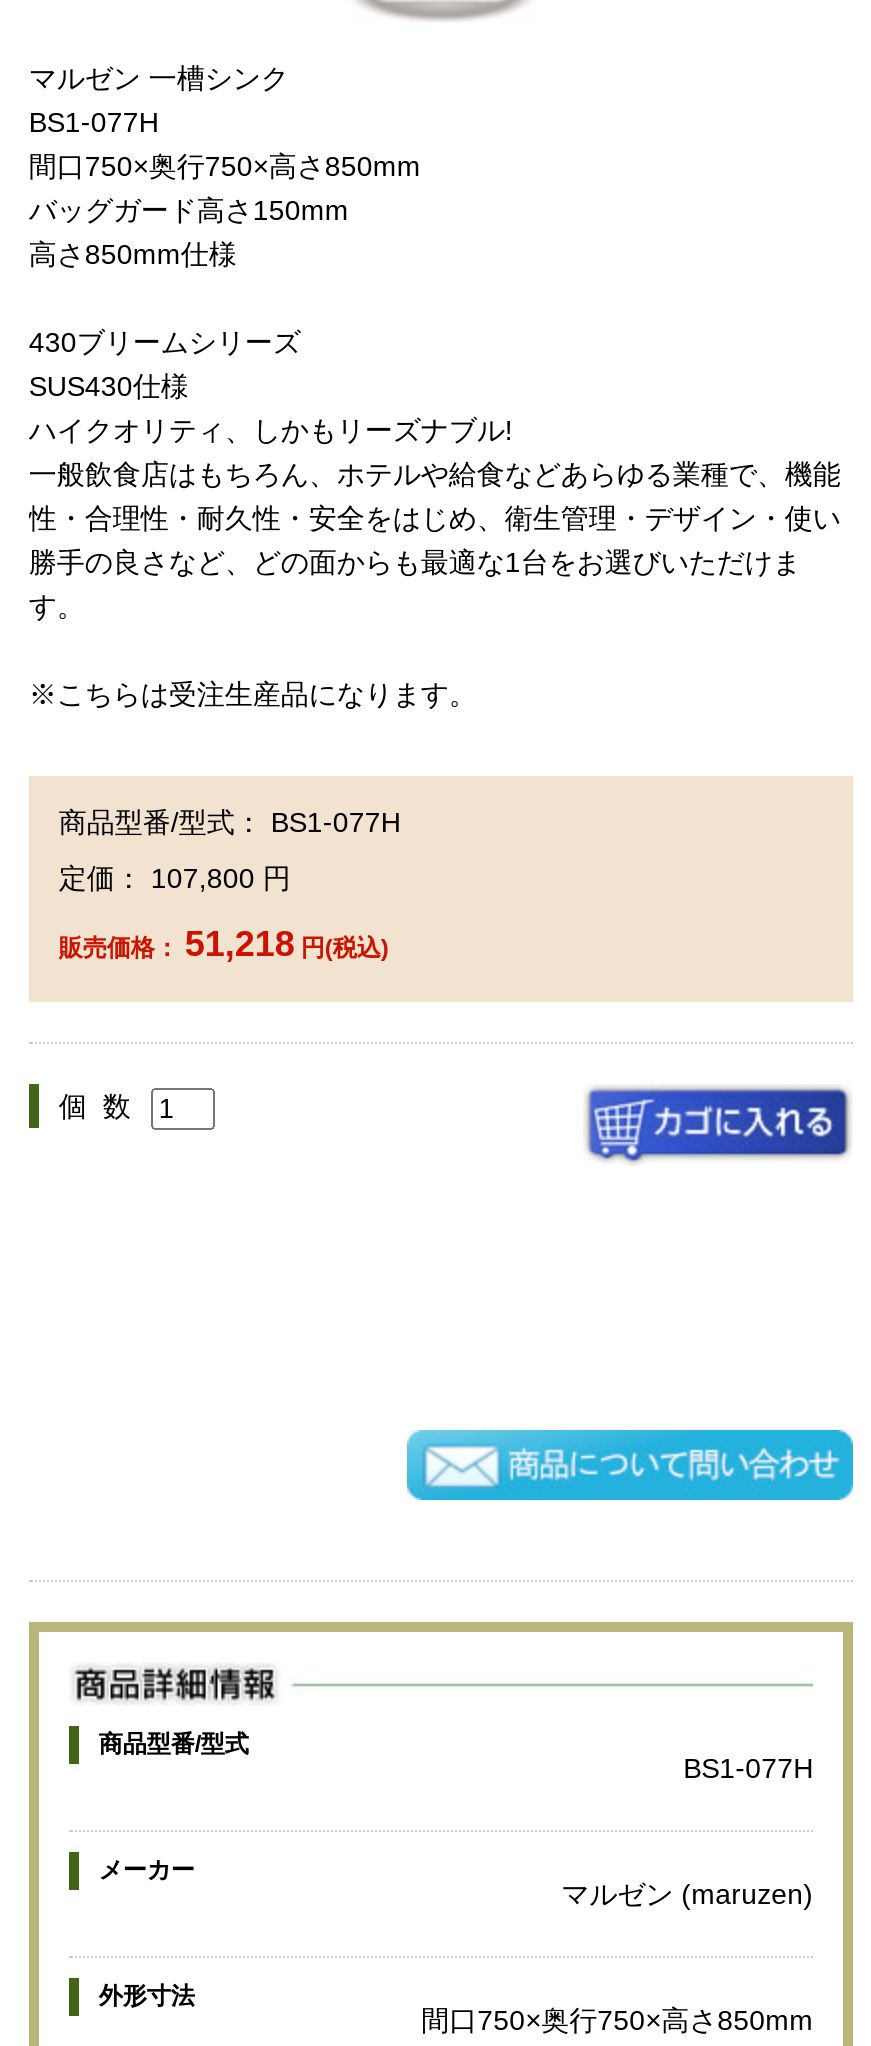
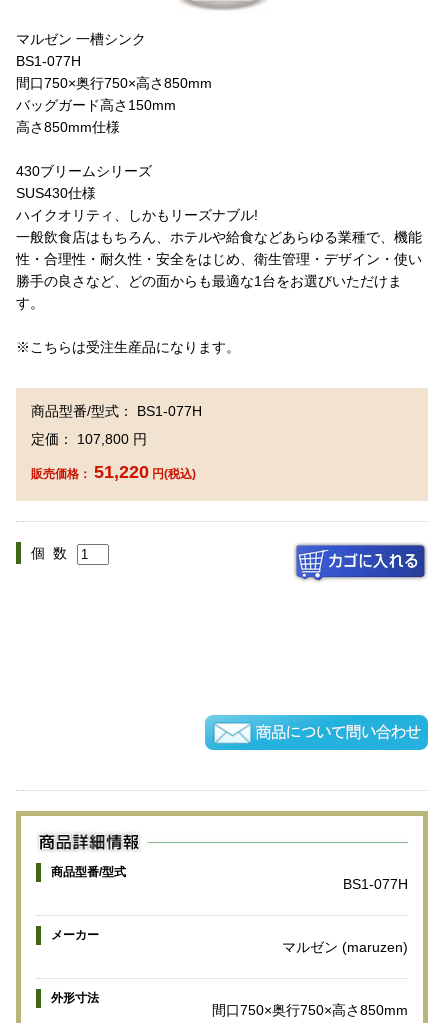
[59,924,389,964] 販売価格：51,218円(税込) -> [31,462,196,482] 販売価格：51,220円(税込)

